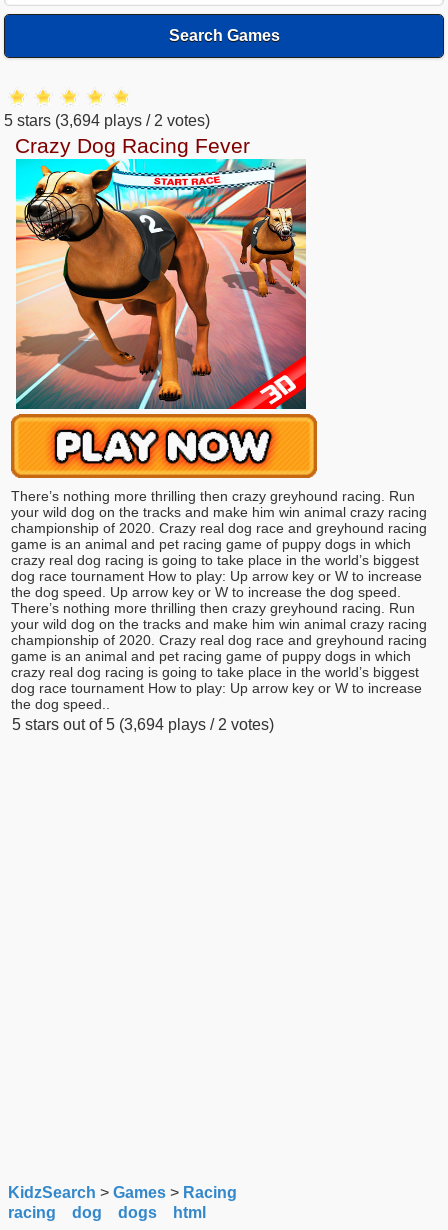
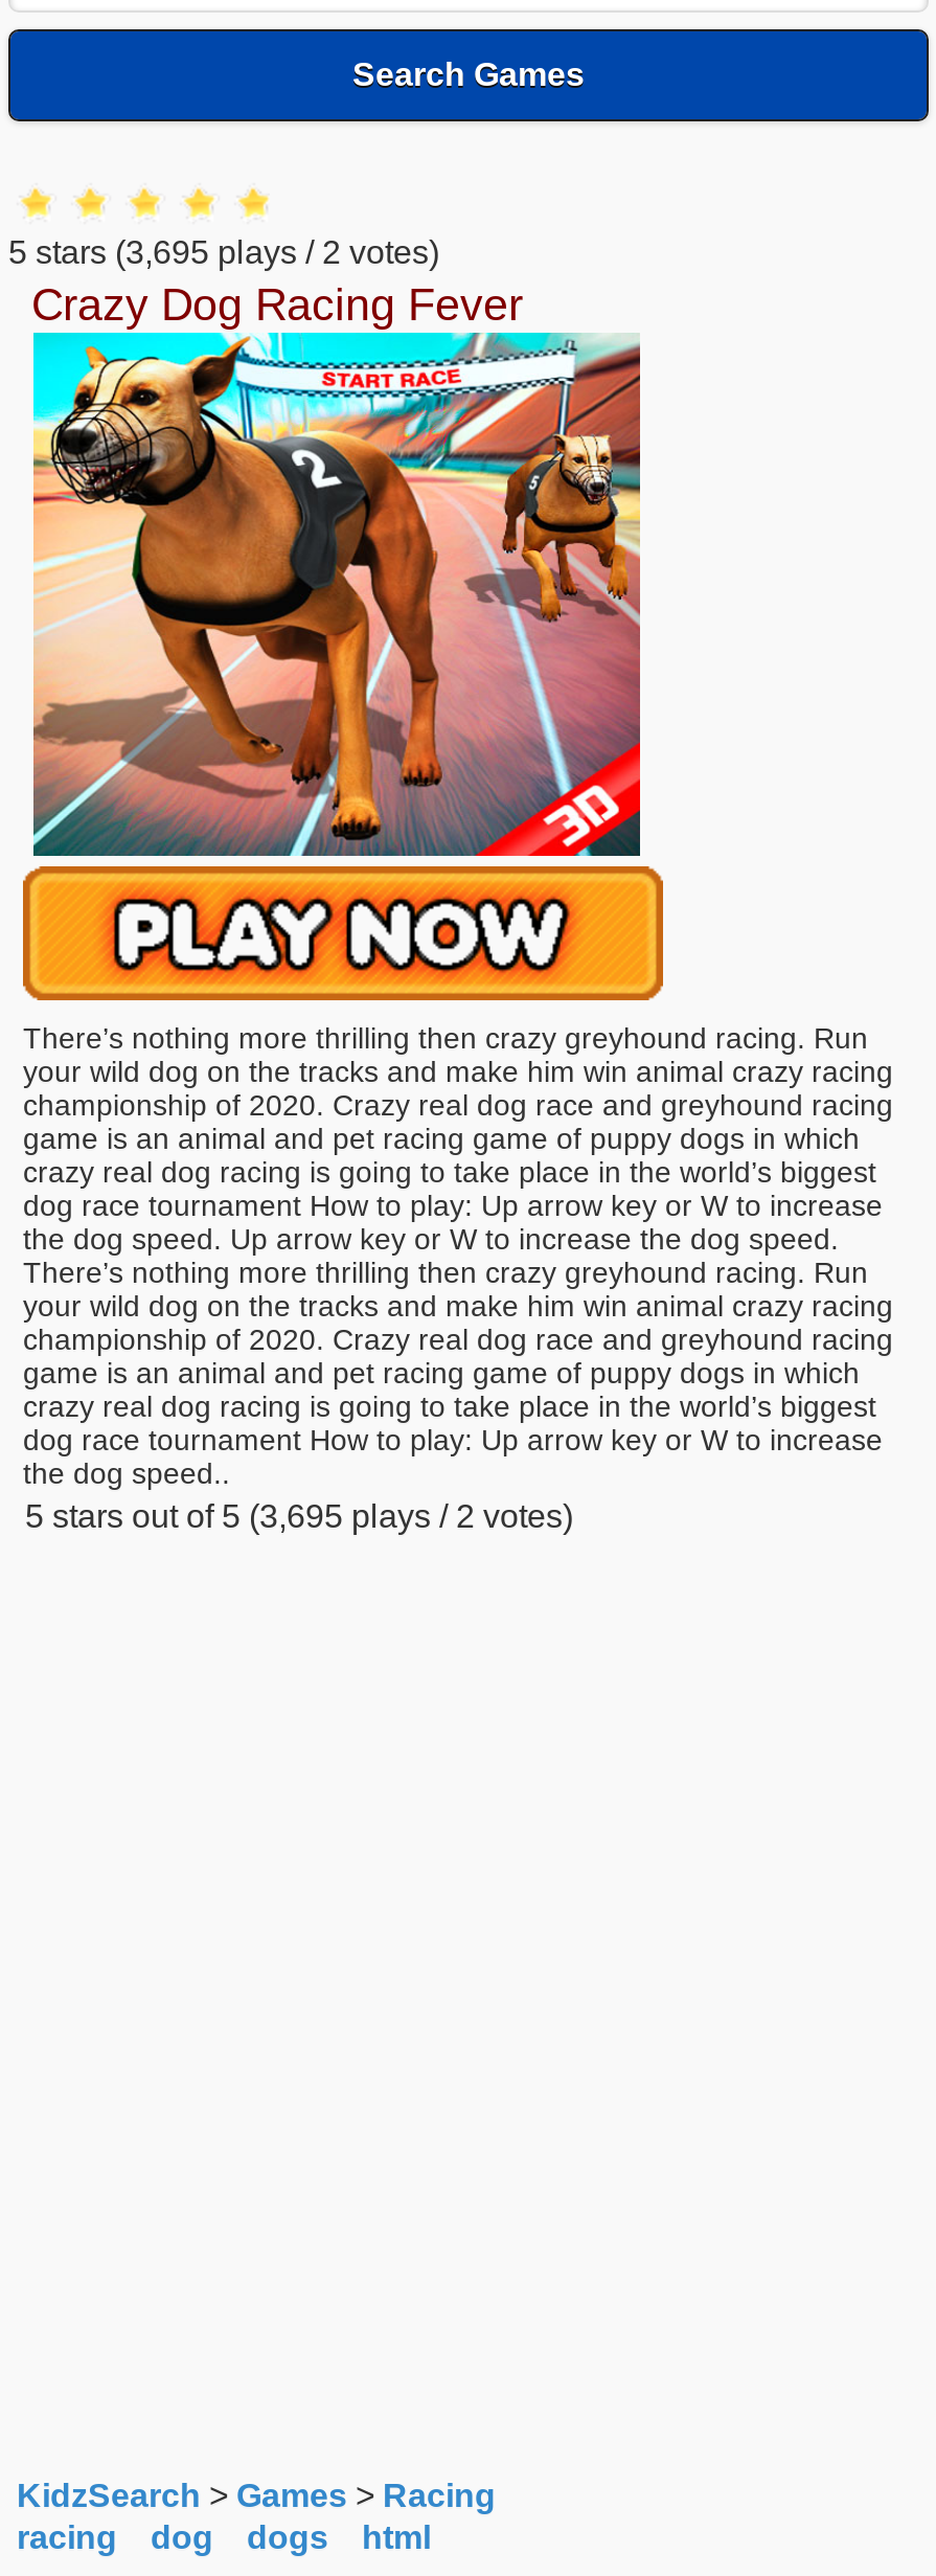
[4,112,210,129] 5 stars (3,694 plays / 2 votes) -> [8,235,439,270] 5 stars (3,695 plays / 2 votes)
[12,716,274,733] 5 stars out of 5 (3,694 plays / 2 votes) -> [25,1499,573,1534] 5 stars out of 5 (3,695 plays / 2 votes)

